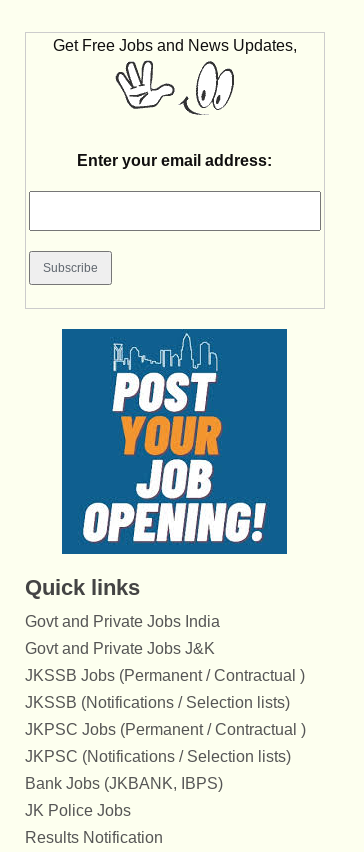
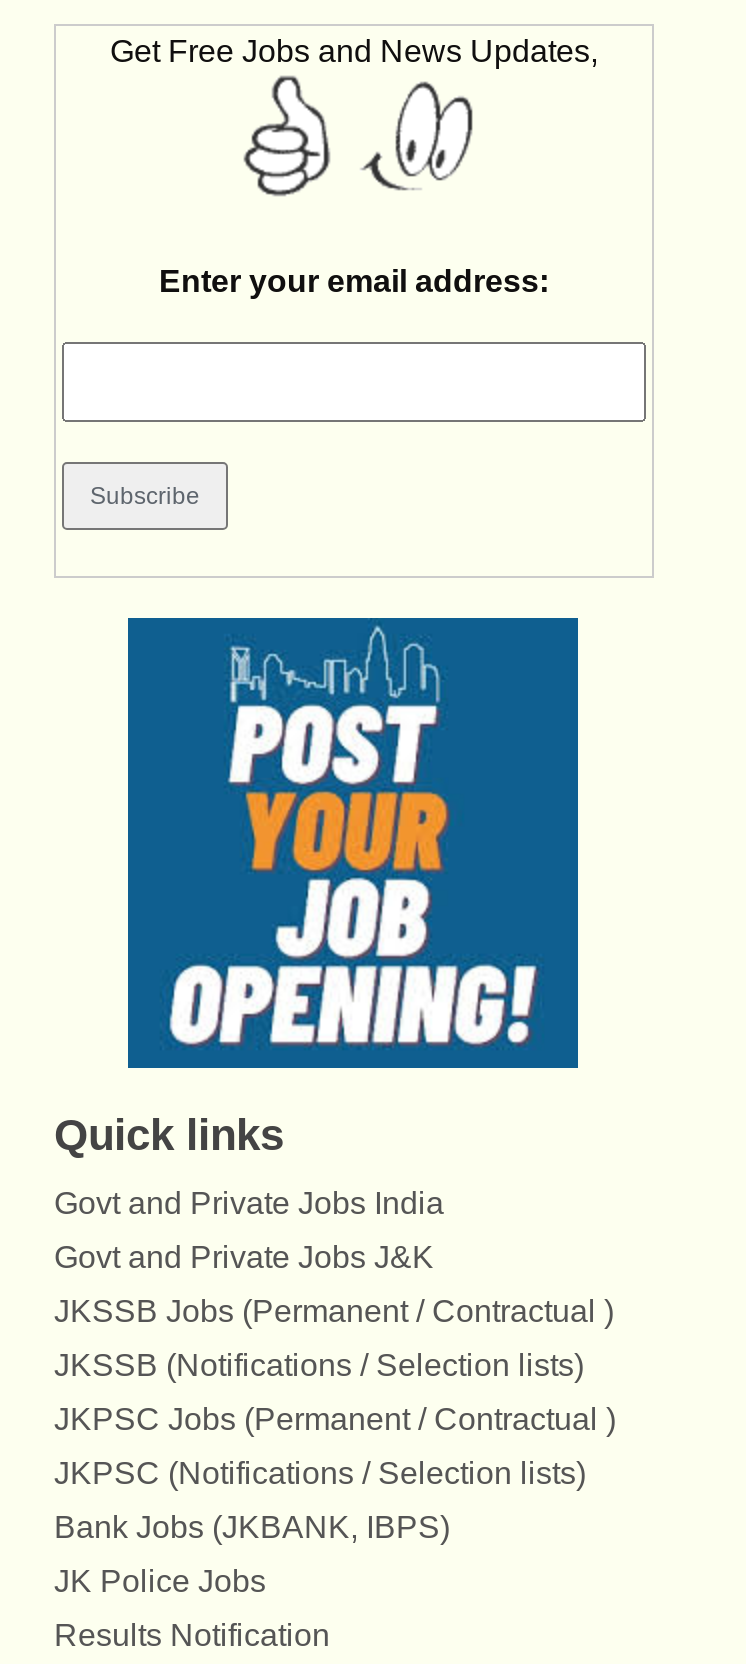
[115,58,176,118] [image] -> [236,74,354,198] [image]

